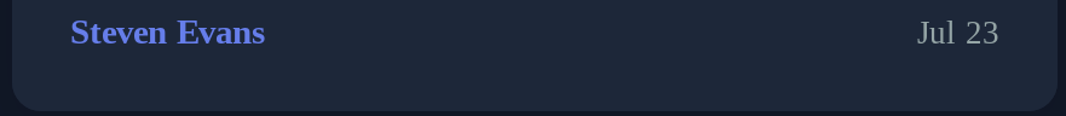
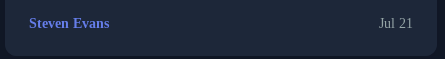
[917,14,999,50] Jul 23 -> [379,16,413,31] Jul 21

